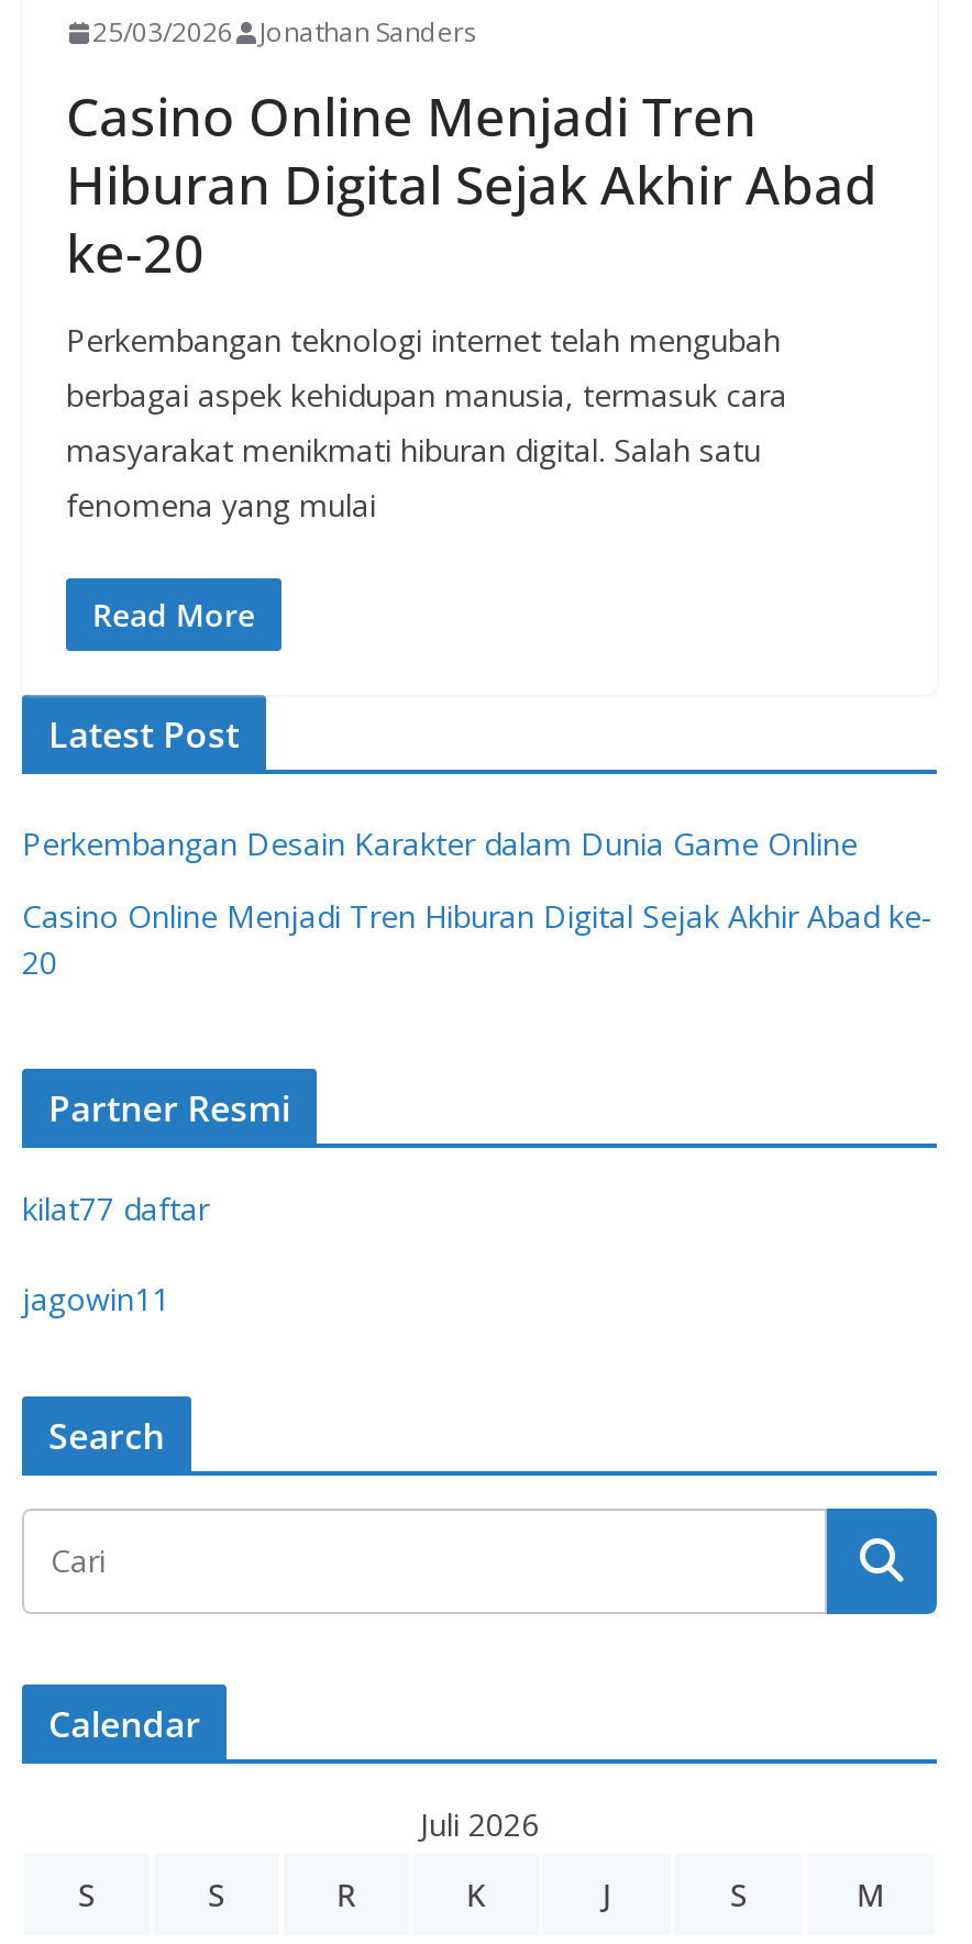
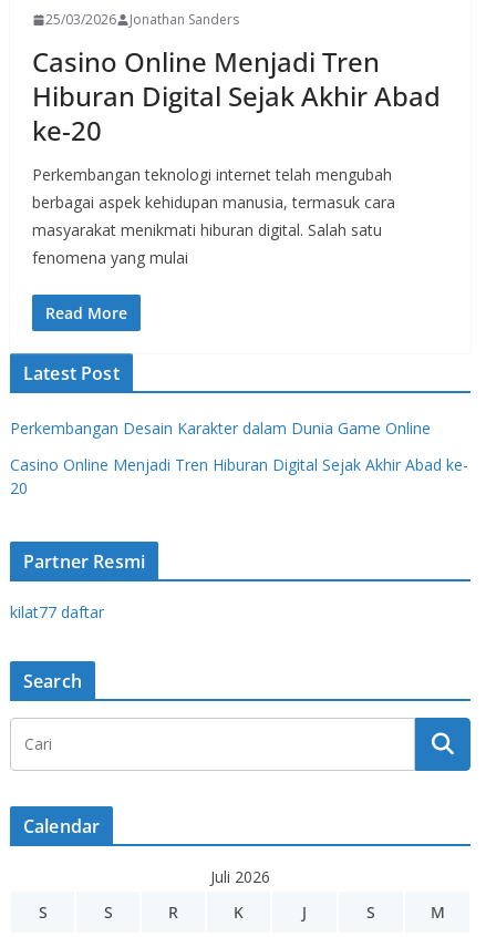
[22,1278,169,1319] jagowin11 -> none

